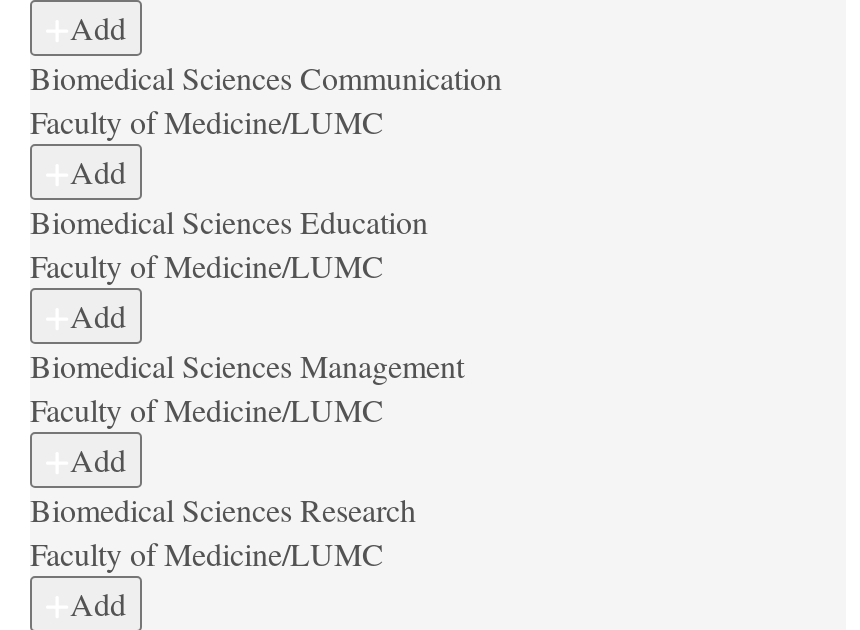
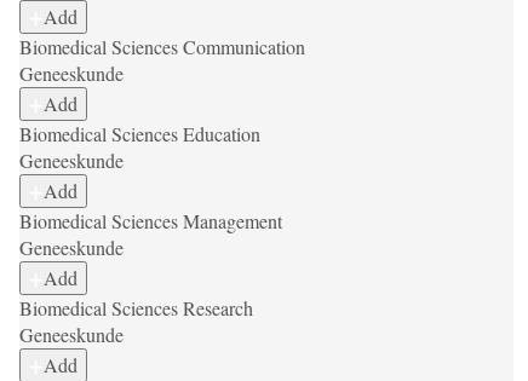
[30,100,384,142] Faculty of Medicine/LUMC -> [19,60,124,86] Geneeskunde
[30,244,384,286] Faculty of Medicine/LUMC -> [19,148,124,173] Geneeskunde
[30,388,384,430] Faculty of Medicine/LUMC -> [19,235,124,260] Geneeskunde
[30,532,384,574] Faculty of Medicine/LUMC -> [19,322,124,347] Geneeskunde

